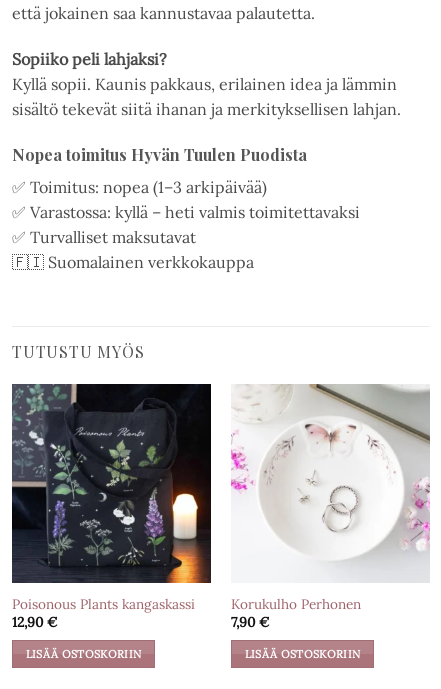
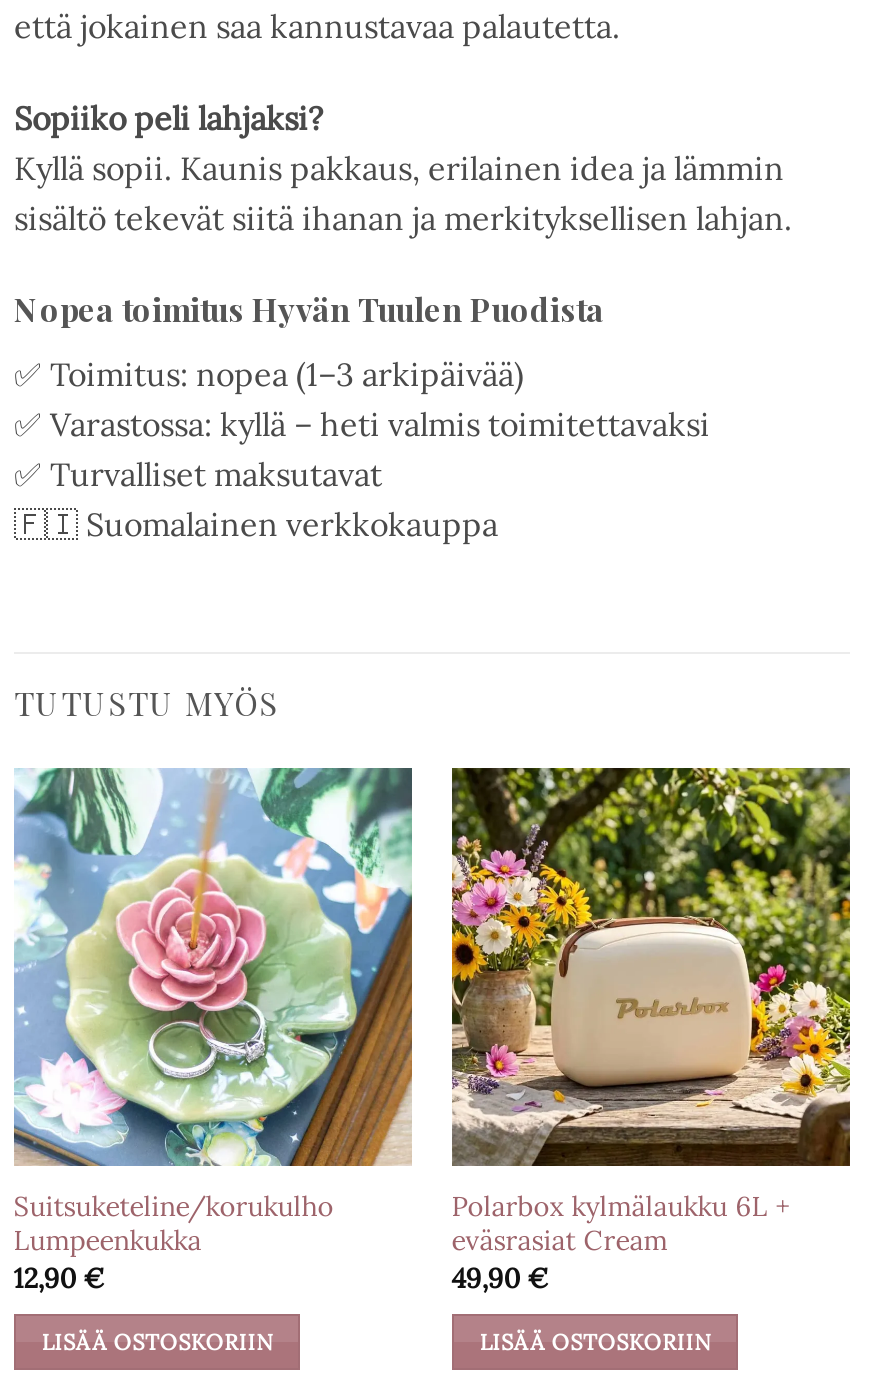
[11,383,212,613] [image] | Poisonous Plants kangaskassi -> [12,766,414,1259] [image] | Suitsuketeline/korukulho | Lumpeenkukka
[230,384,430,631] [image] | Korukulho Perhonen | 7,90 € -> [450,766,852,1295] [image] | Polarbox kylmälaukku 6L + | eväsrasiat Cream | 49,90 €

